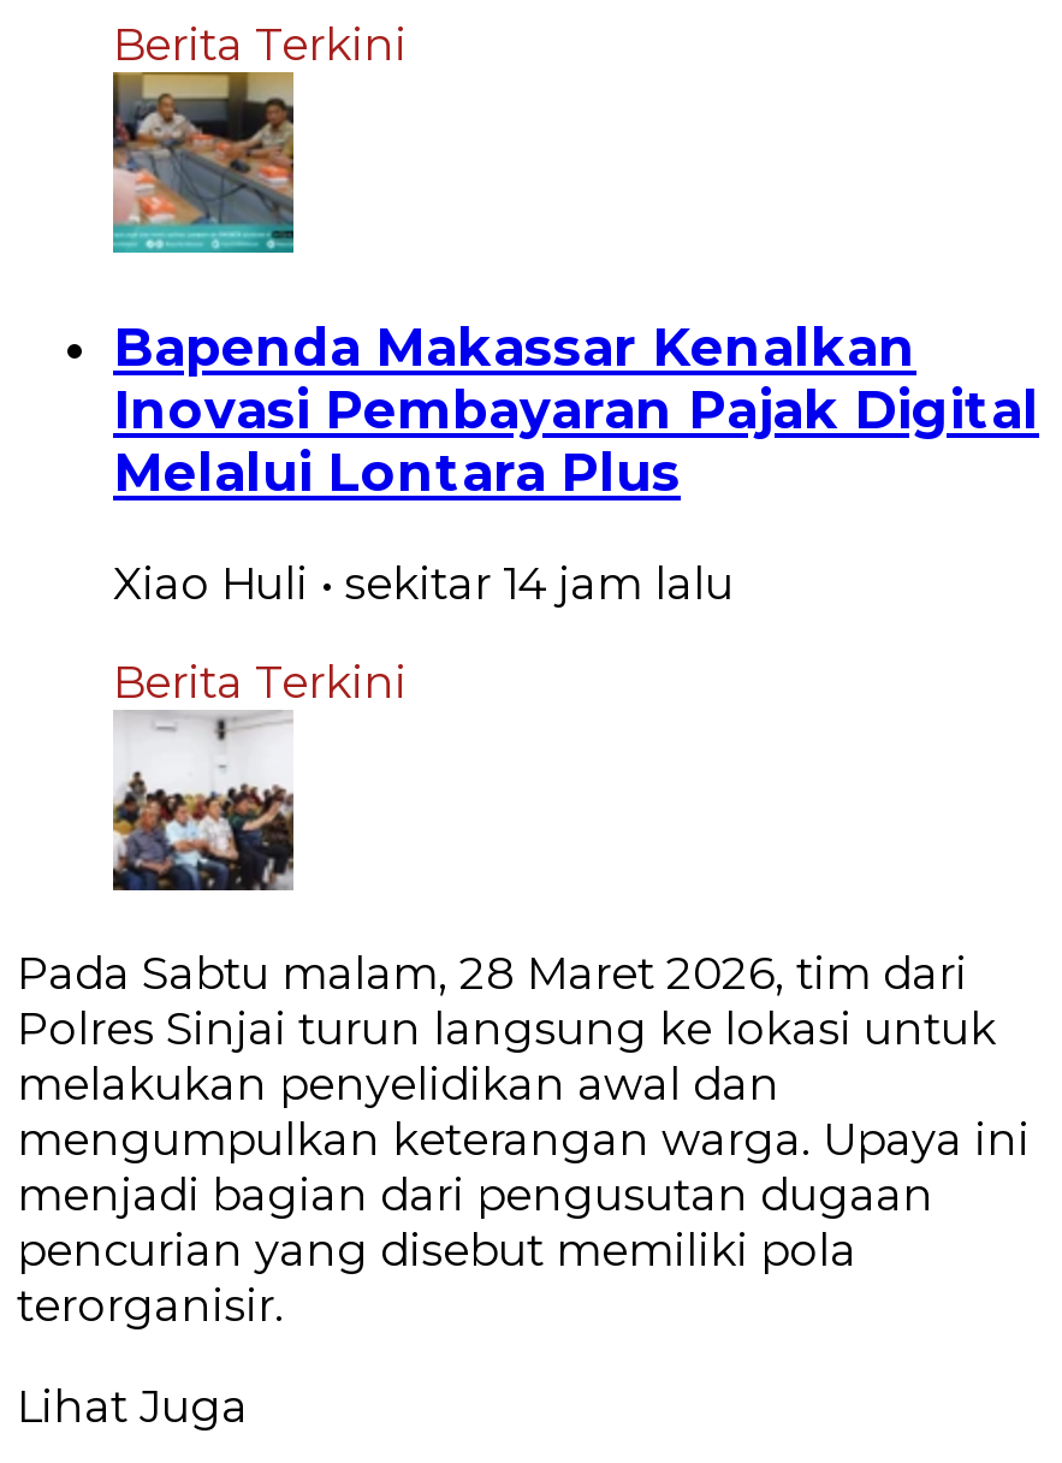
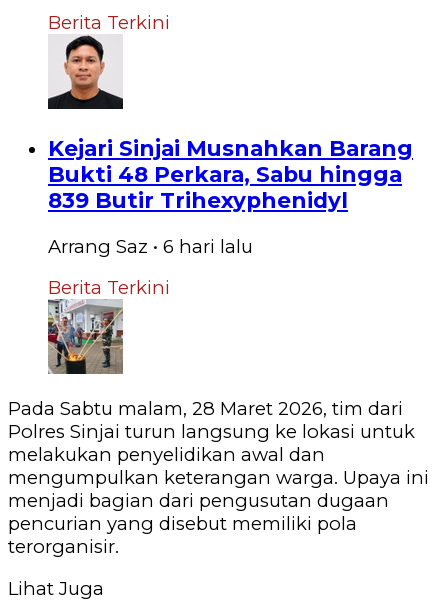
[111,77,1039,503] [image] | Bapenda Makassar Kenalkan | Inovasi Pembayaran Pajak Digital | Melalui Lontara Plus -> [47,36,413,213] [image] | Kejari Sinjai Musnahkan Barang | Bukti 48 Perkara, Sabu hingga | 839 Butir Trihexyphenidyl
[113,555,734,610] Xiao Huli • sekitar 14 jam lalu -> [48,235,253,258] Arrang Saz • 6 hari lalu
[113,717,296,893] [image] -> [47,302,124,375] [image]

